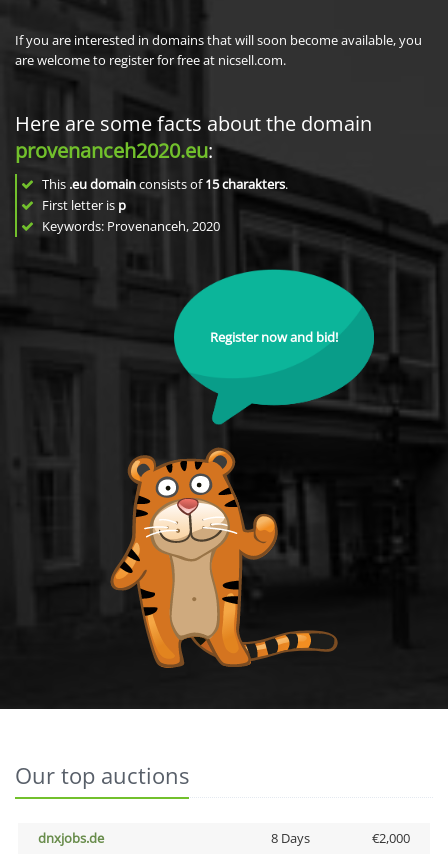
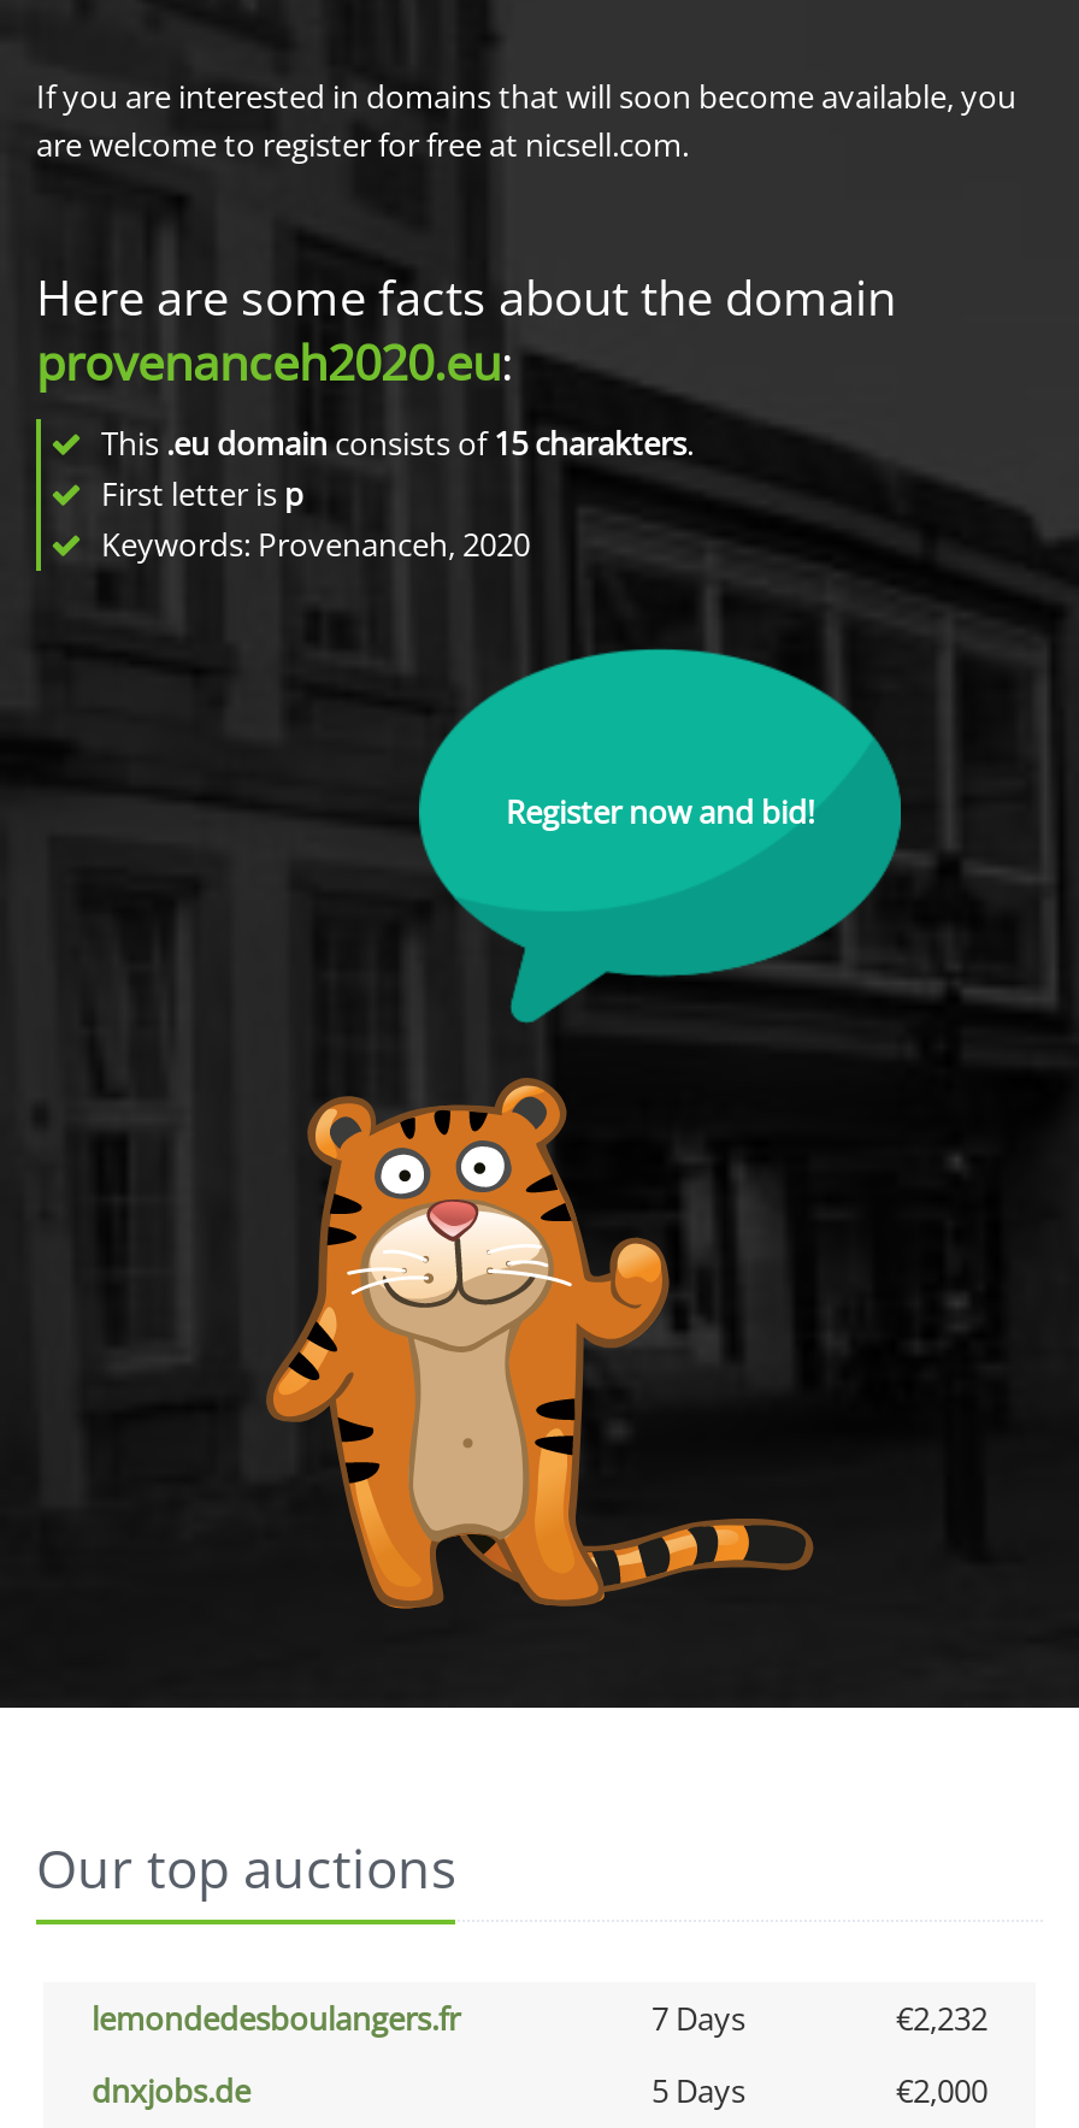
none -> [92,1997,987,2040] lemondedesboulangers.fr | 7 Days | €2,232
[270,829,309,847] 8 Days -> [651,2069,745,2112] 5 Days

